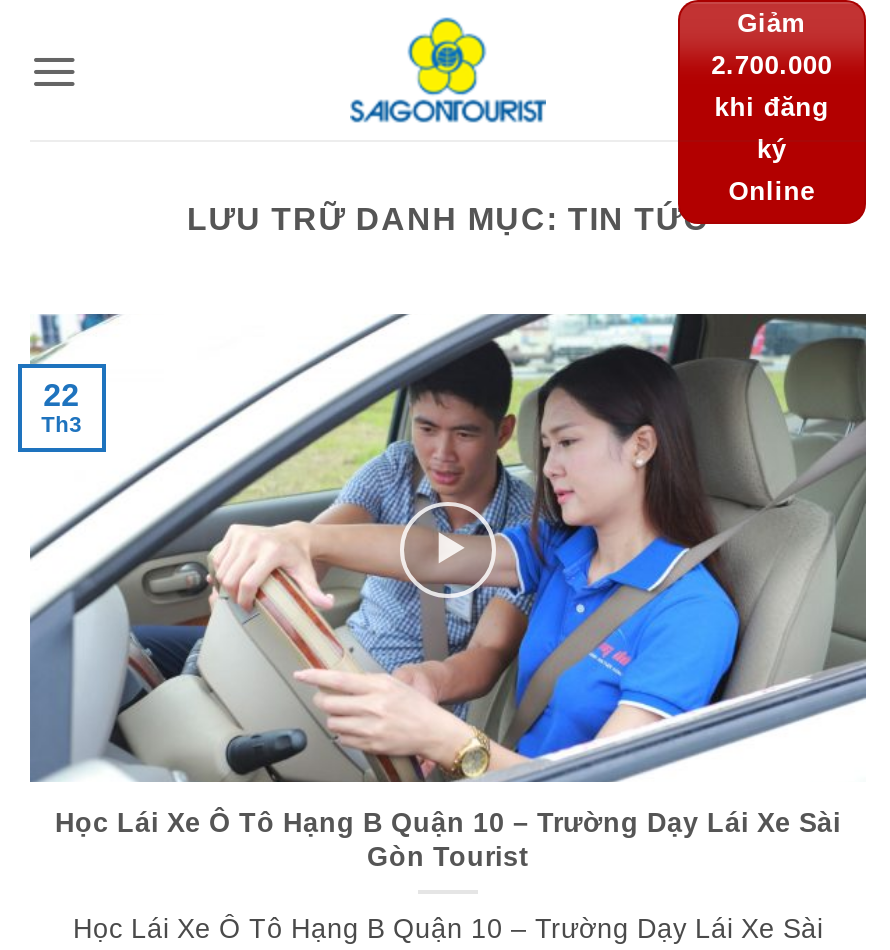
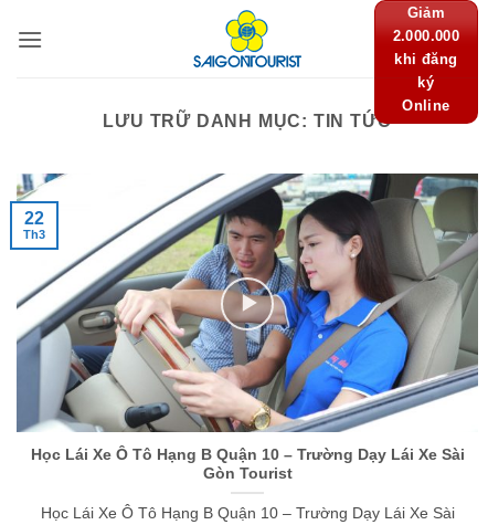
[711,50,832,80] 2.700.000 -> [393,28,460,44] 2.000.000

